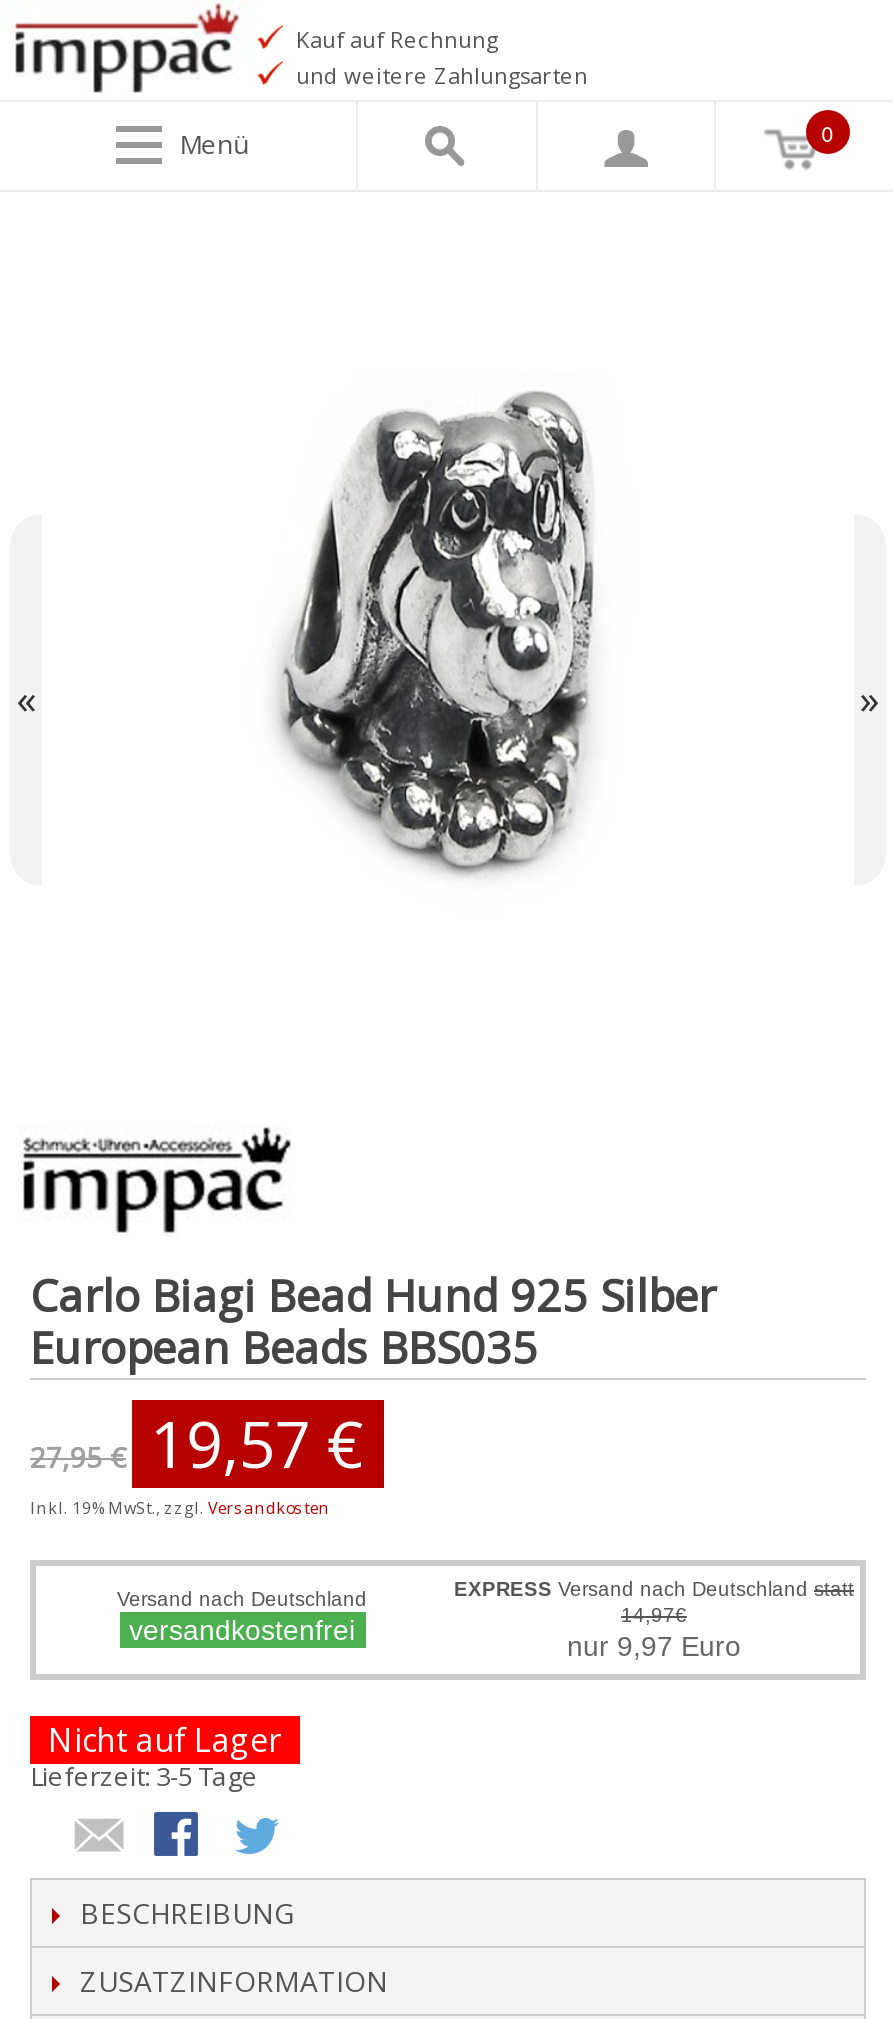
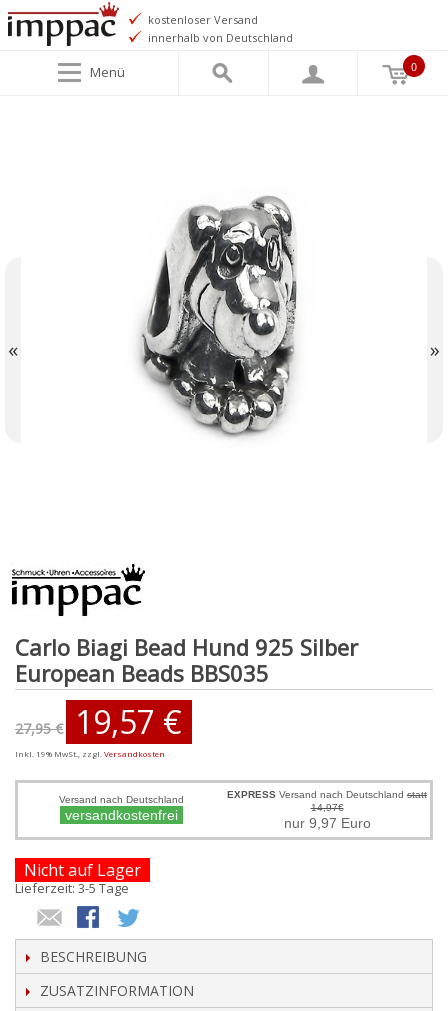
[296,24,588,90] Kauf auf Rechnung | und weitere Zahlungsarten -> [148,12,293,45] kostenloser Versand | innerhalb von Deutschland

